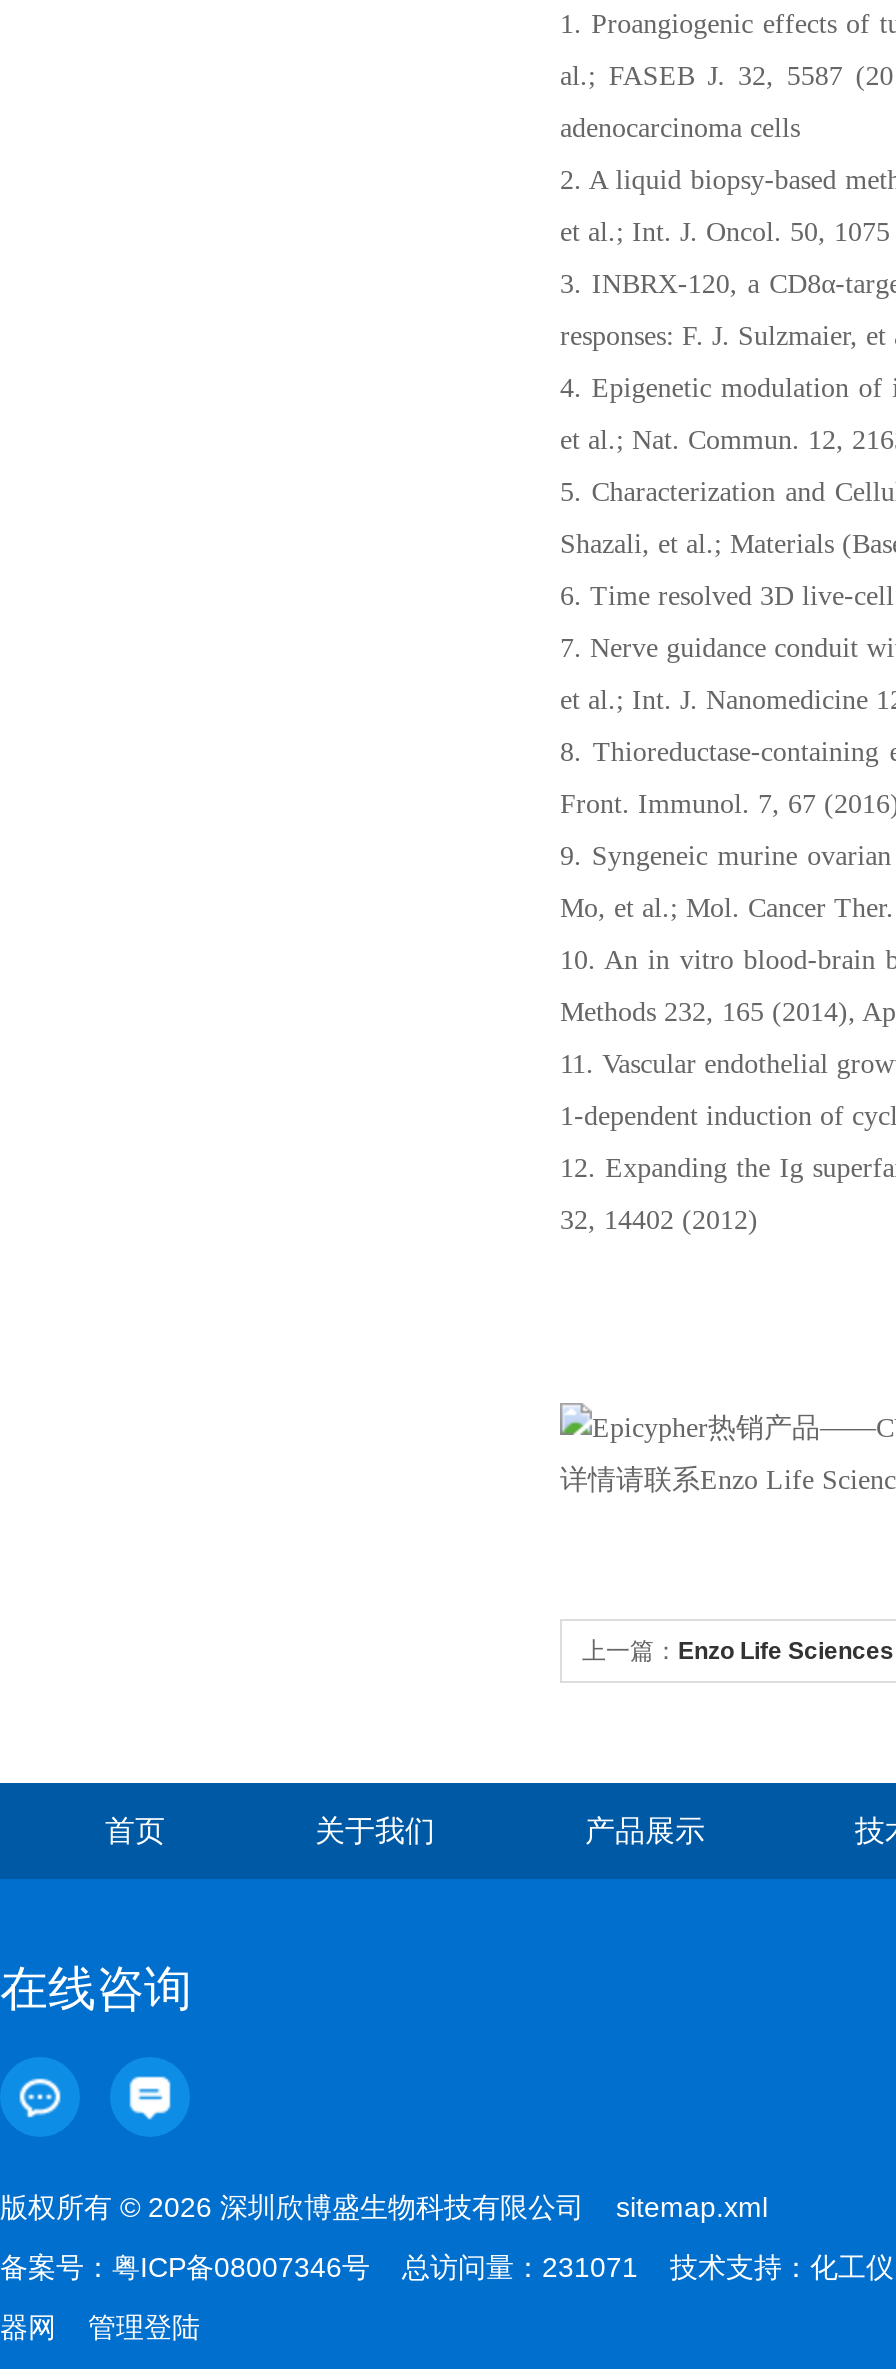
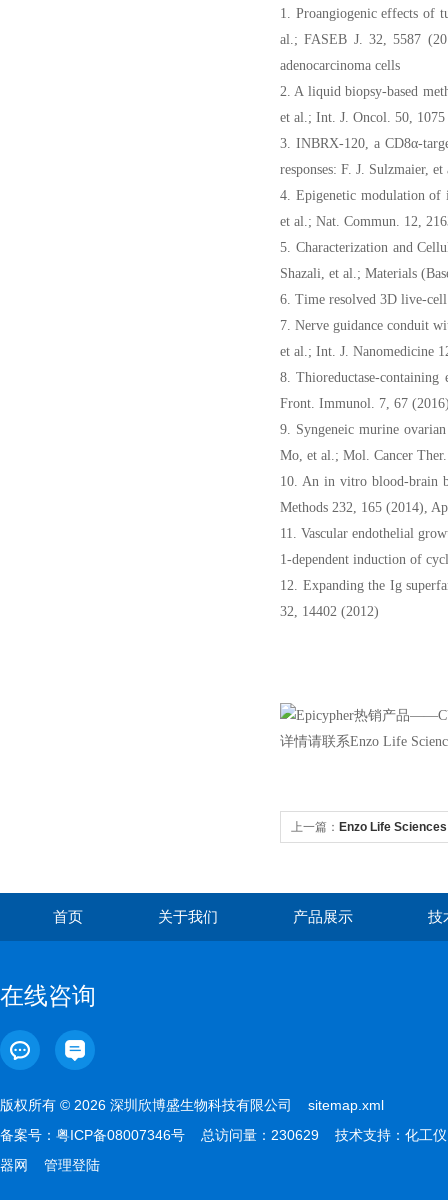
[0,2251,894,2283] 备案号：粤ICP备08007346号总访问量：231071 技术支持：化工仪 -> [0,1127,447,1143] 备案号：粤ICP备08007346号总访问量：230629 技术支持：化工仪

